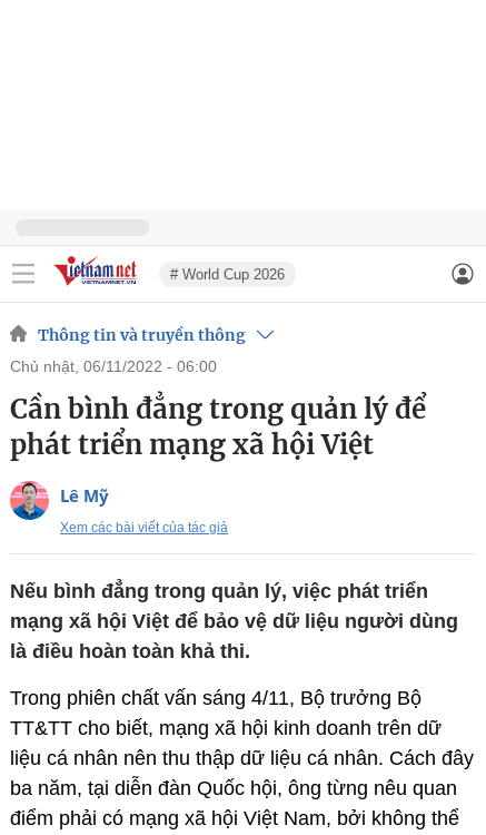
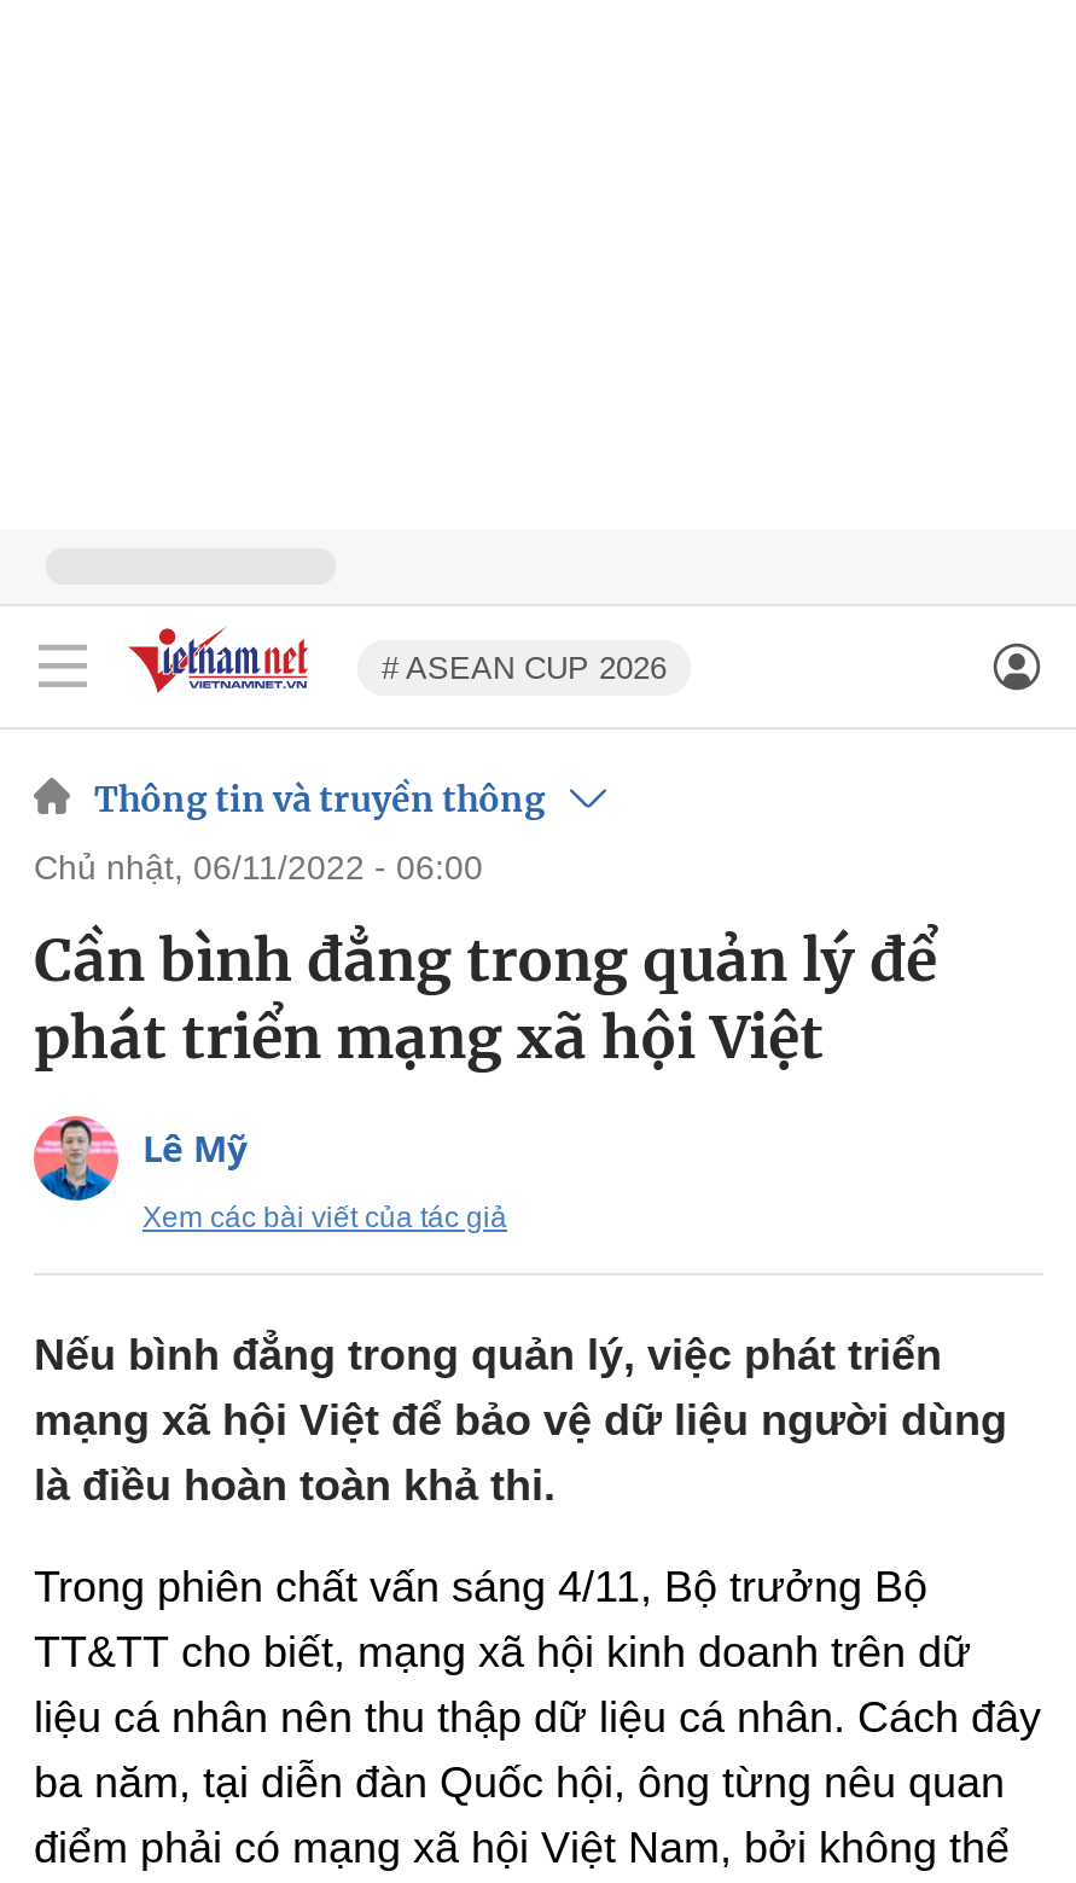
[170,266,285,282] # World Cup 2026 -> [382,649,667,685] # ASEAN CUP 2026

